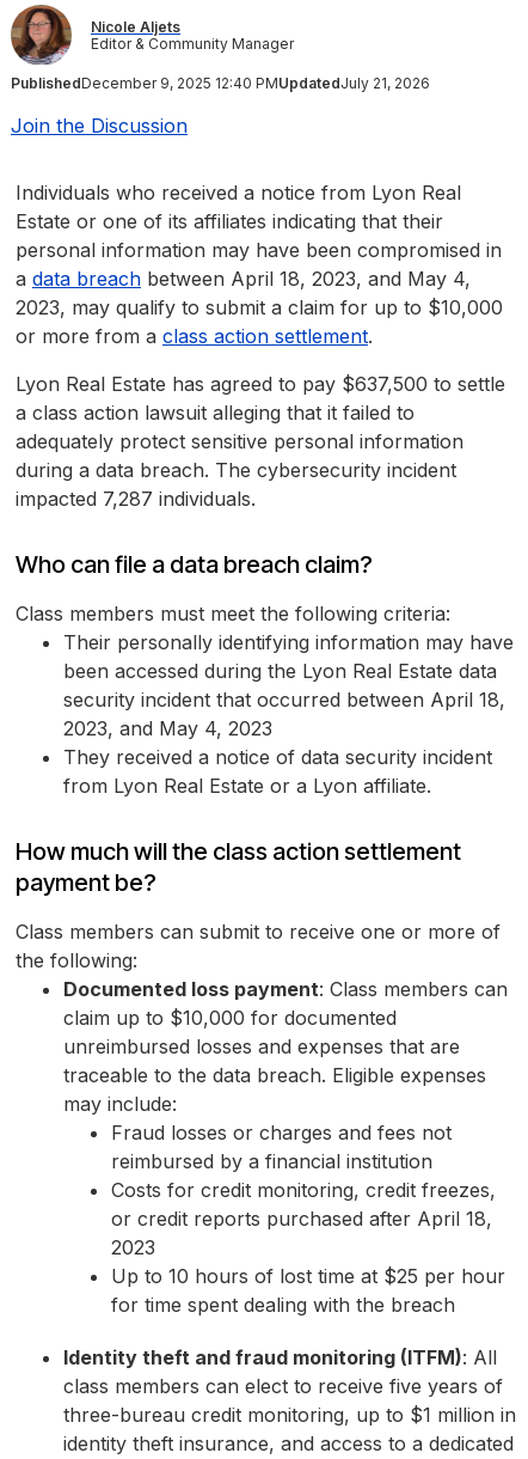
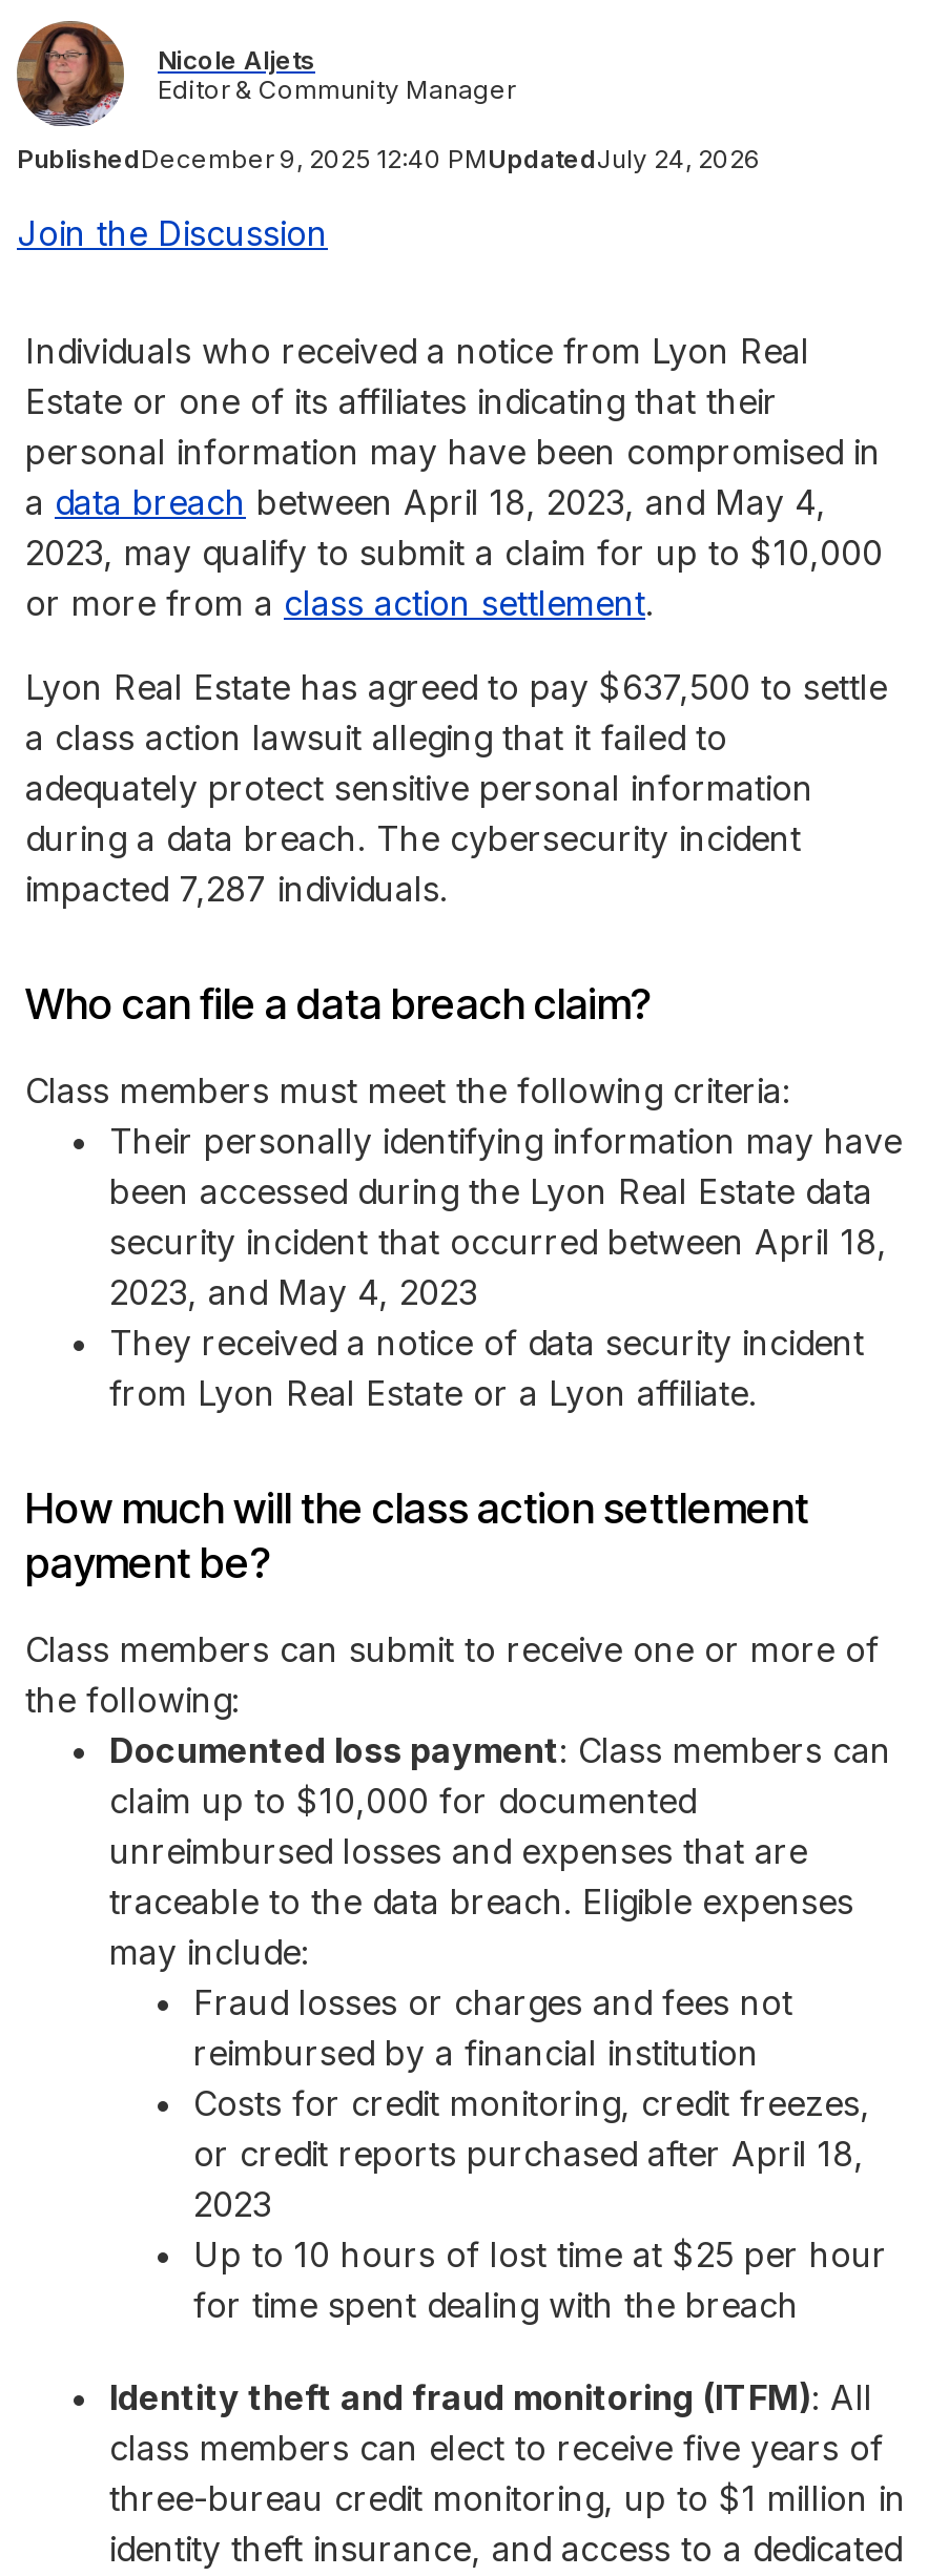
[11,74,430,92] PublishedDecember 9, 2025 12:40 PMUpdatedJuly 21, 2026 -> [17,143,761,174] PublishedDecember 9, 2025 12:40 PMUpdatedJuly 24, 2026

